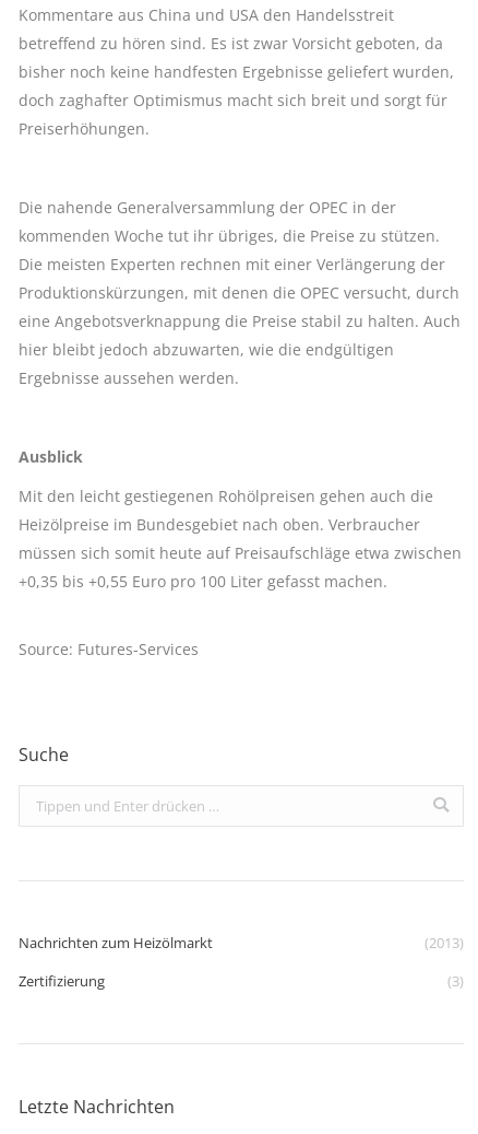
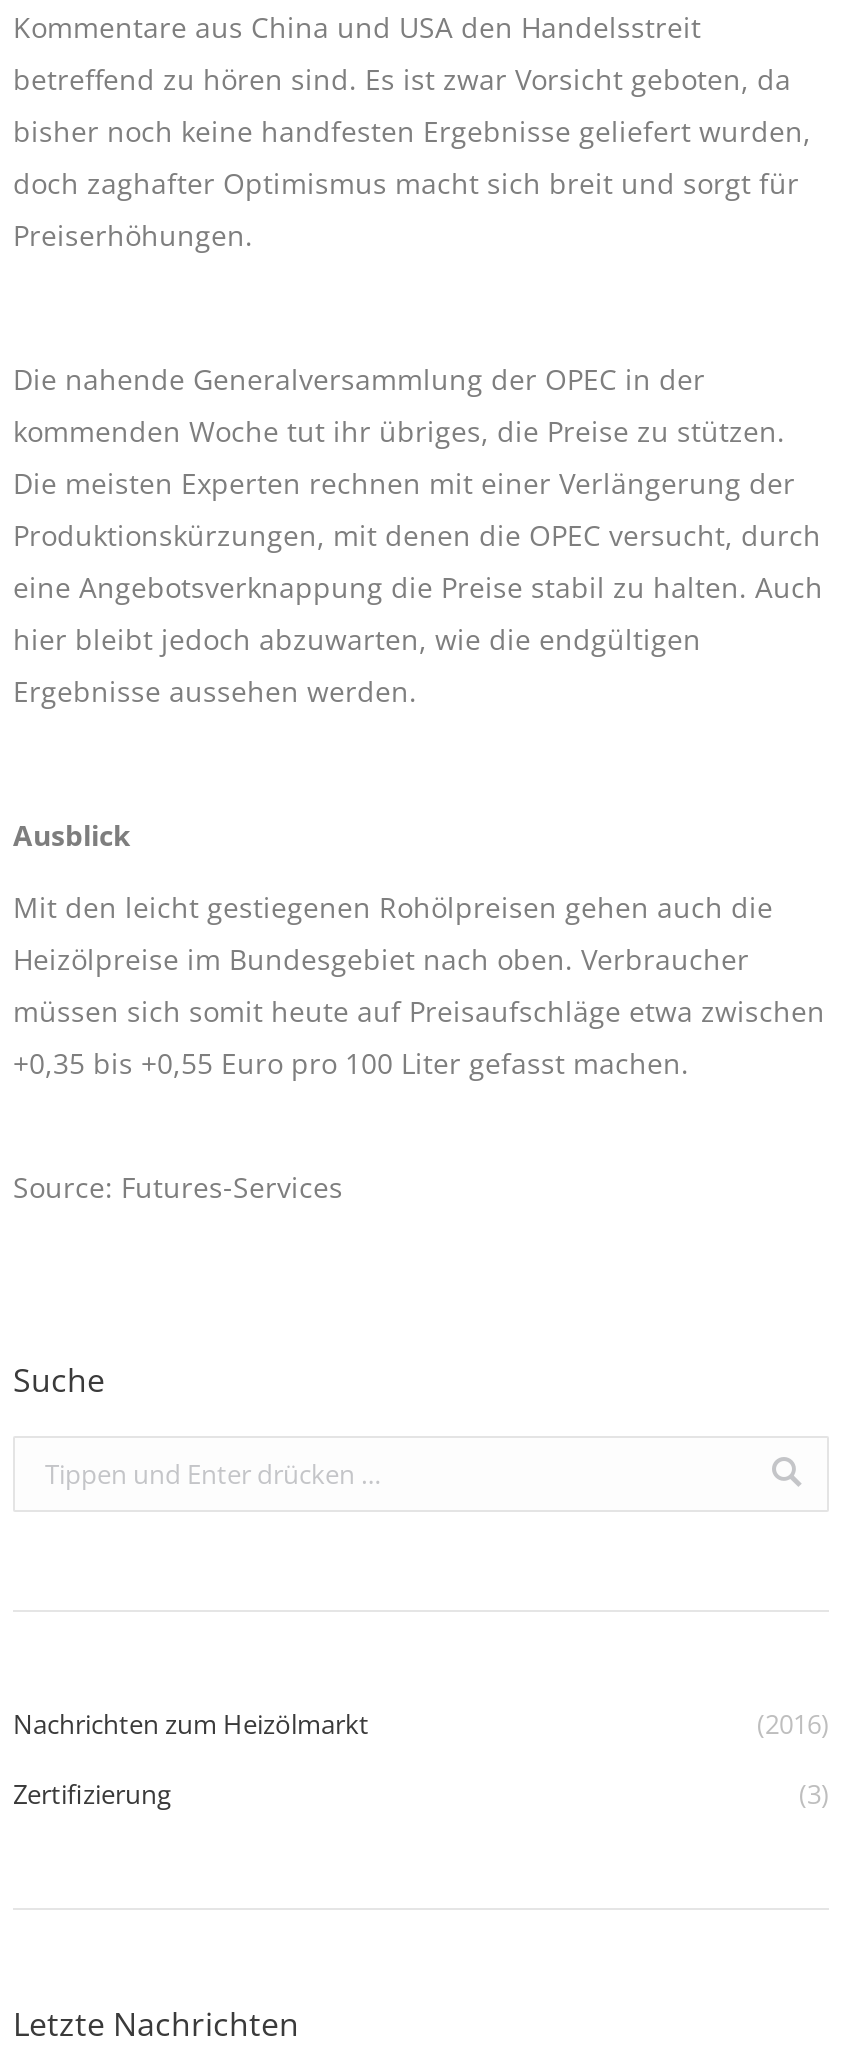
[425,932,464,952] (2013) -> [757,1705,829,1741] (2016)

